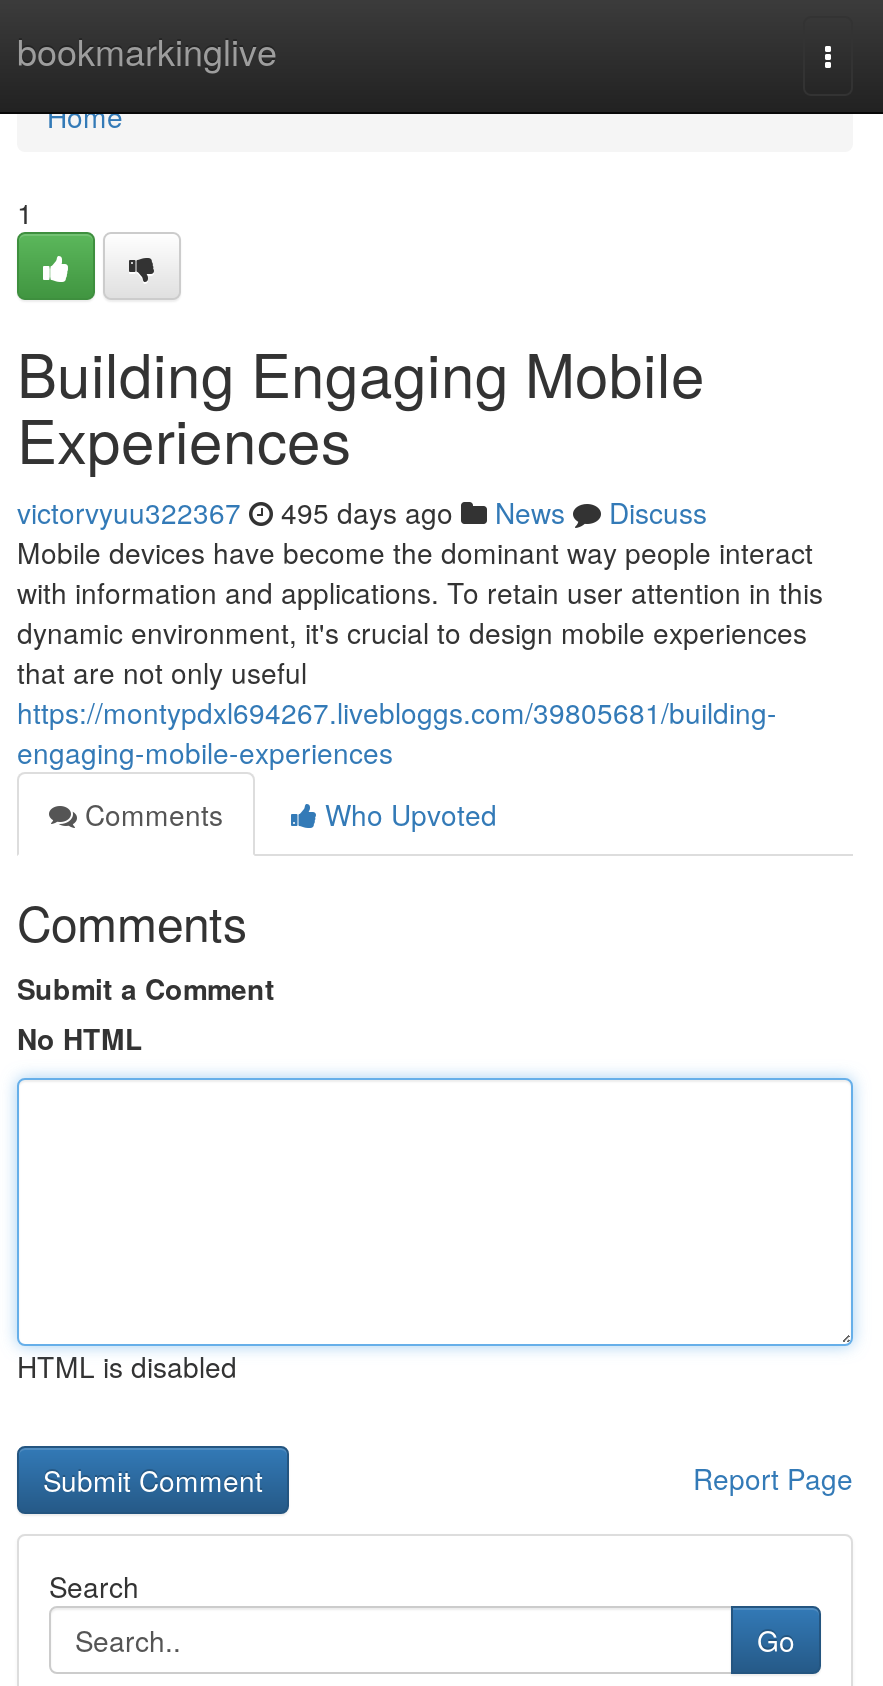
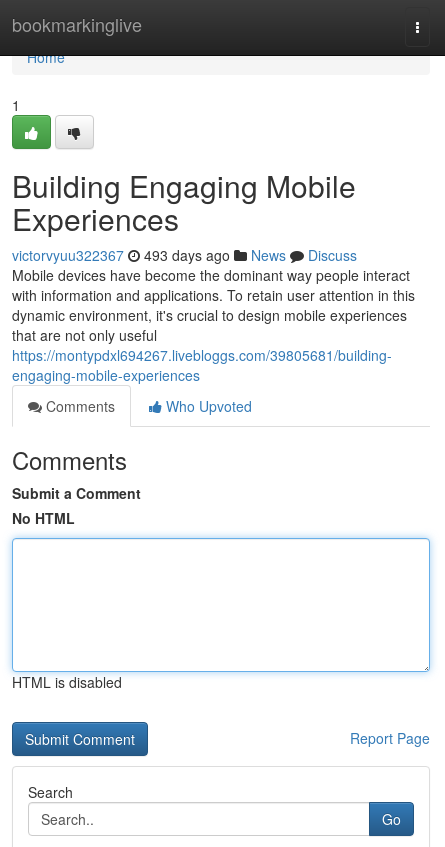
[17,492,707,532] victorvyuu322367 495 days ago News Discuss -> [12,245,357,265] victorvyuu322367 493 days ago News Discuss

